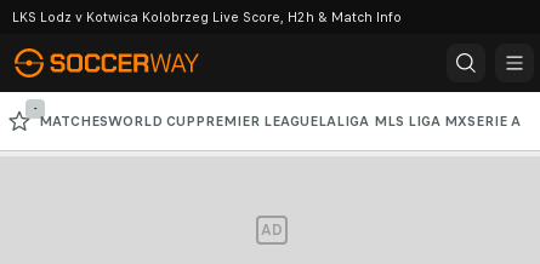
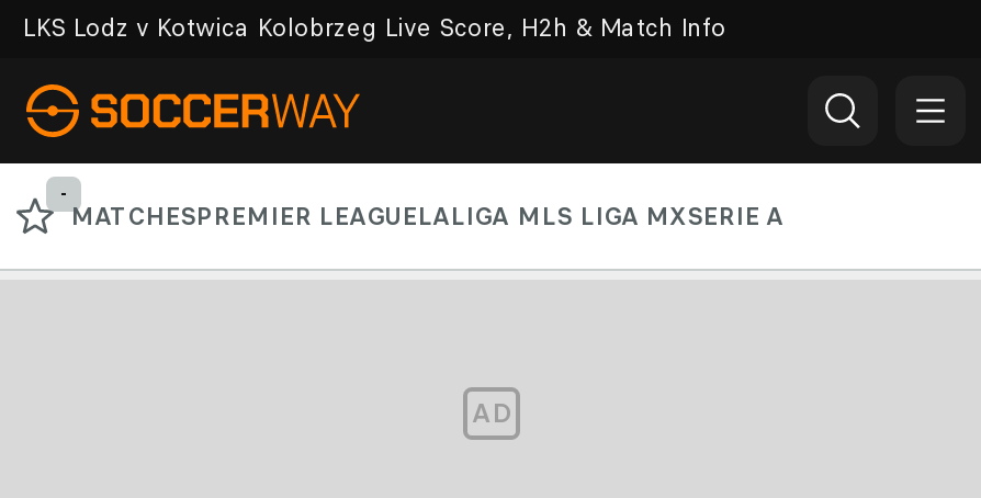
[39,113,521,130] MATCHESWORLD CUP PREMIER LEAGUELALIGA MLS LIGA MXSERIE A -> [70,201,783,231] MATCHESPREMIER LEAGUELALIGA MLS LIGA MXSERIE A

